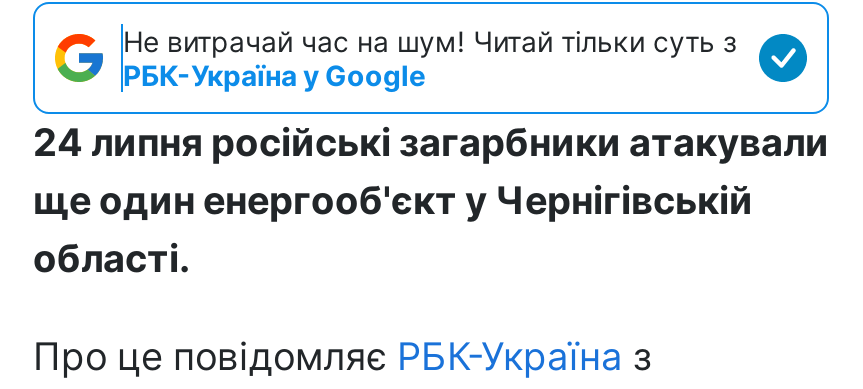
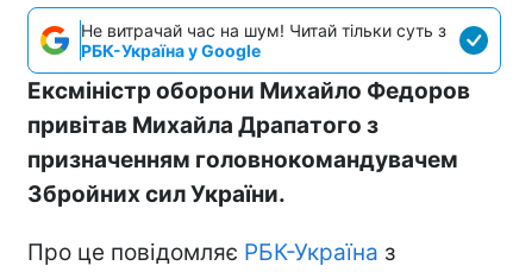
[33,120,829,282] 24 липня російські загарбники атакували | ще один енергооб'єкт у Чернігівській | області. -> [27,77,470,208] Ексміністр оборони Михайло Федоров | привітав Михайла Драпатого з | призначенням головнокомандувачем | Збройних сил України.

